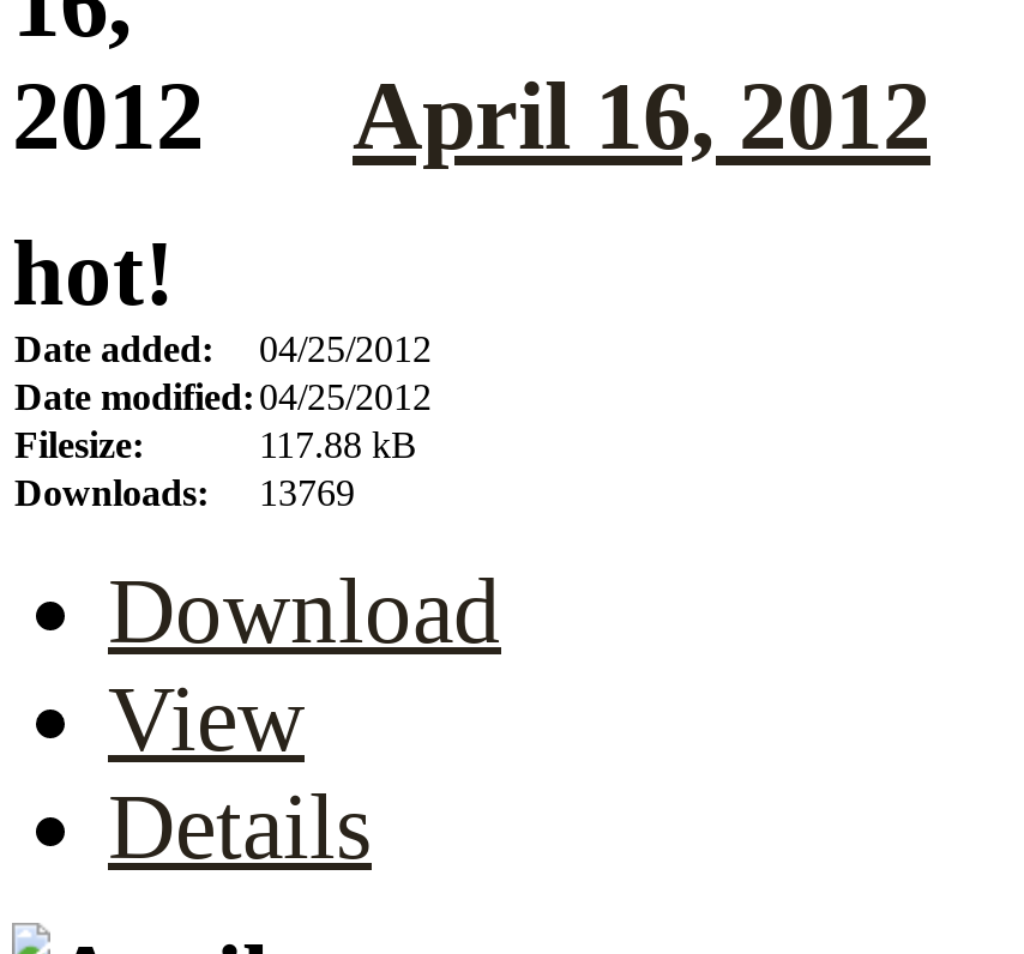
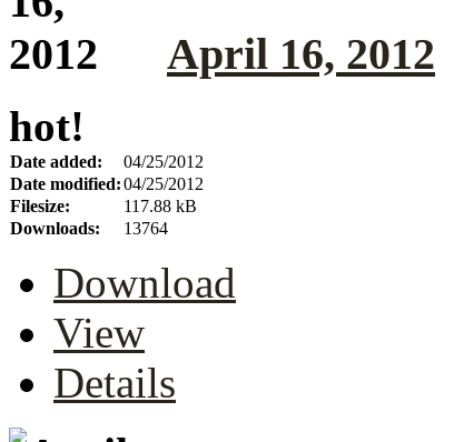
[14,471,355,512] Downloads: 13769 -> [10,218,168,237] Downloads: 13764

